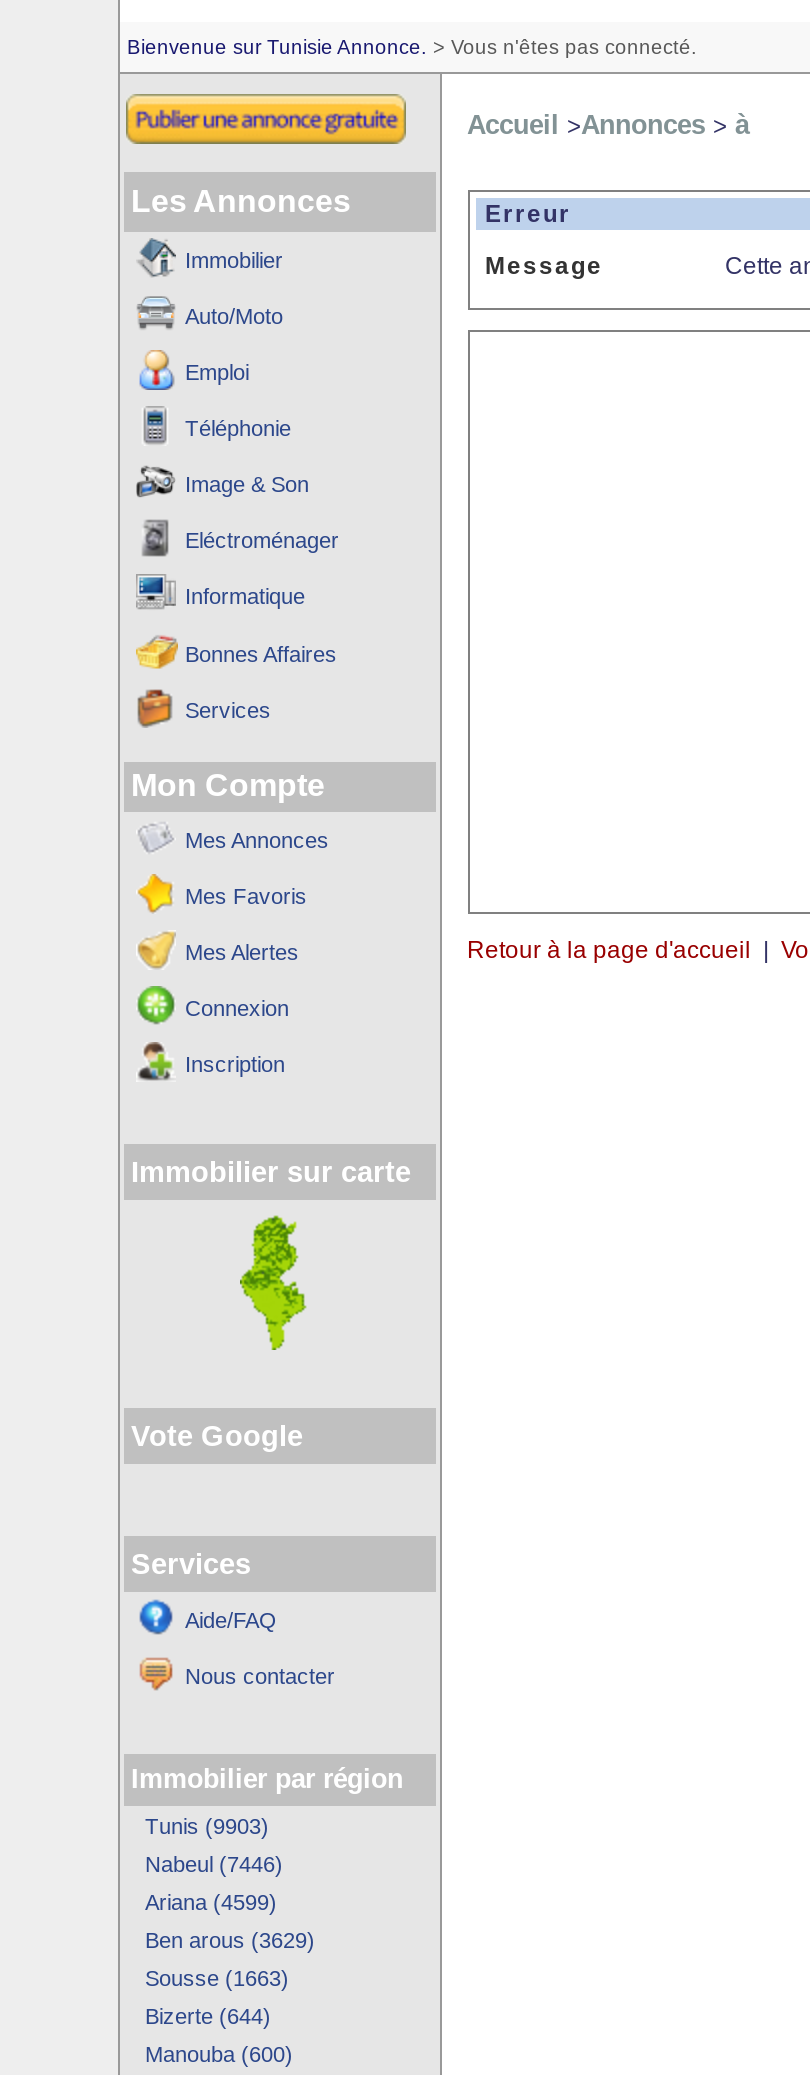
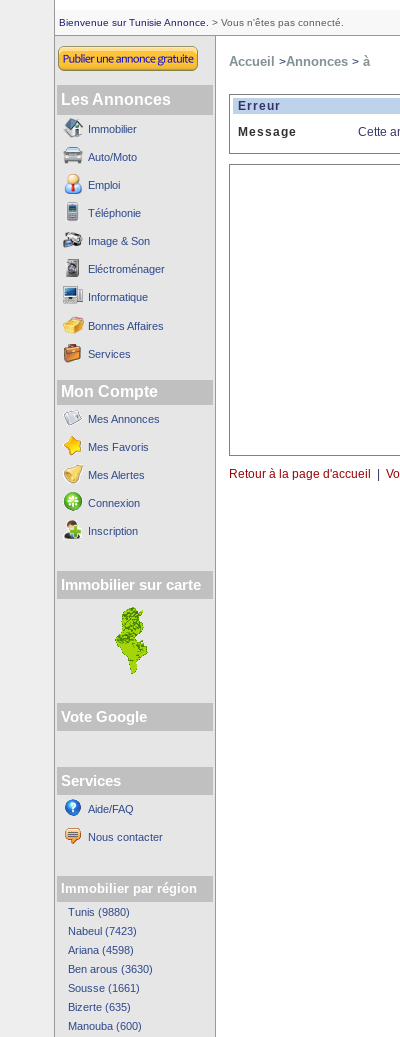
[145,1814,269,1838] Tunis (9903) -> [67,906,129,918] Tunis (9880)
[145,1852,283,1876] Nabeul (7446) -> [67,925,136,937] Nabeul (7423)
[145,1890,277,1914] Ariana (4599) -> [67,944,133,956] Ariana (4598)
[145,1928,315,1952] Ben arous (3629) -> [67,963,152,975] Ben arous (3630)
[145,1966,289,1990] Sousse (1663) -> [67,982,139,994] Sousse (1661)
[145,2004,271,2028] Bizerte (644) -> [67,1001,130,1013] Bizerte (635)

